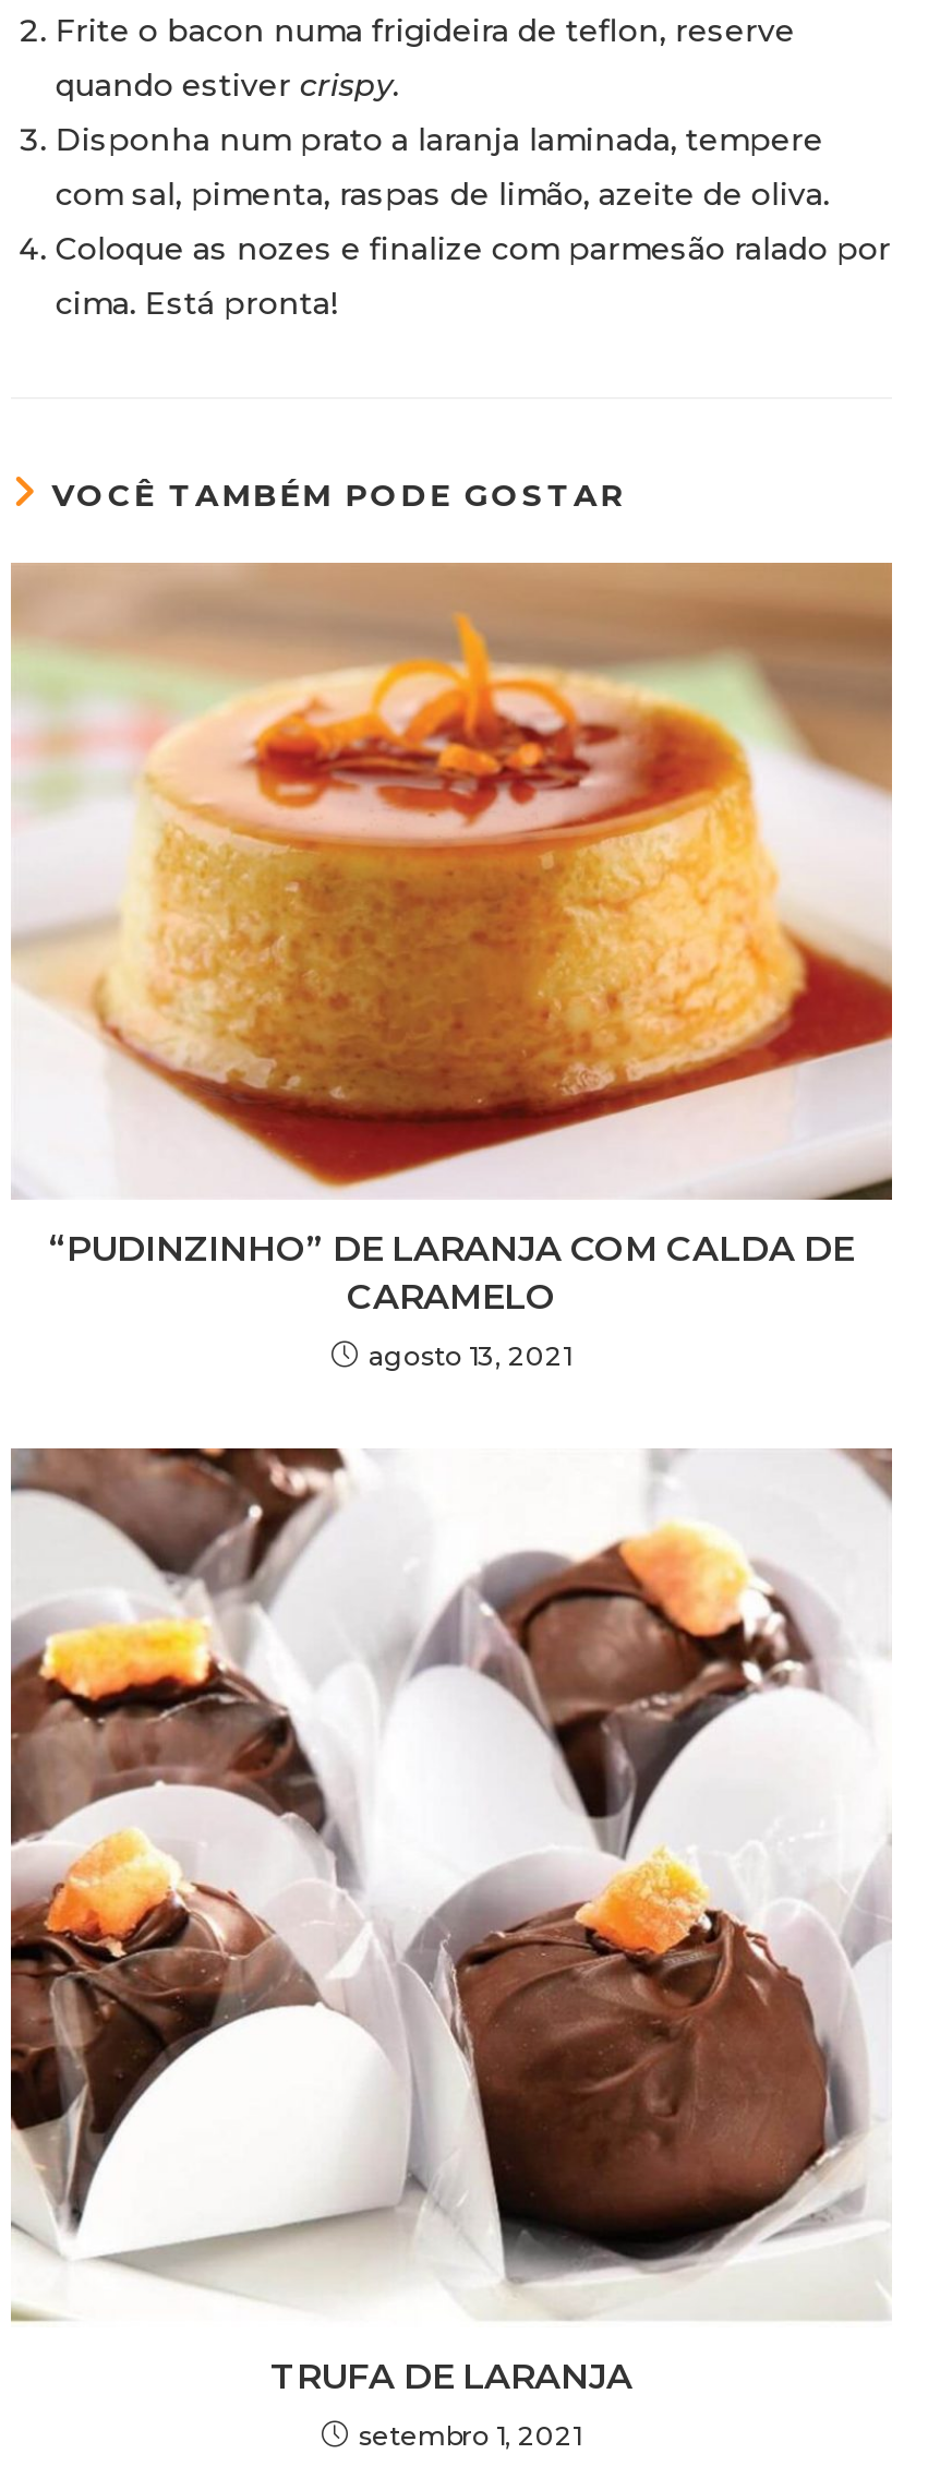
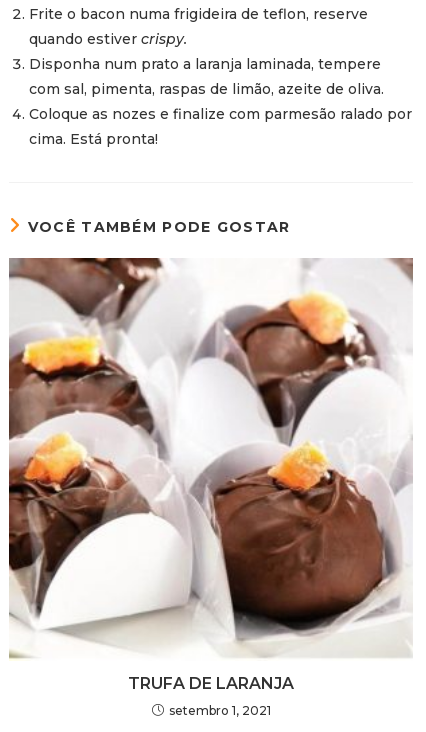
[11,561,894,1372] [image] | “PUDINZINHO” DE LARANJA COM CALDA DE | CARAMELO | agosto 13, 2021 -> none

